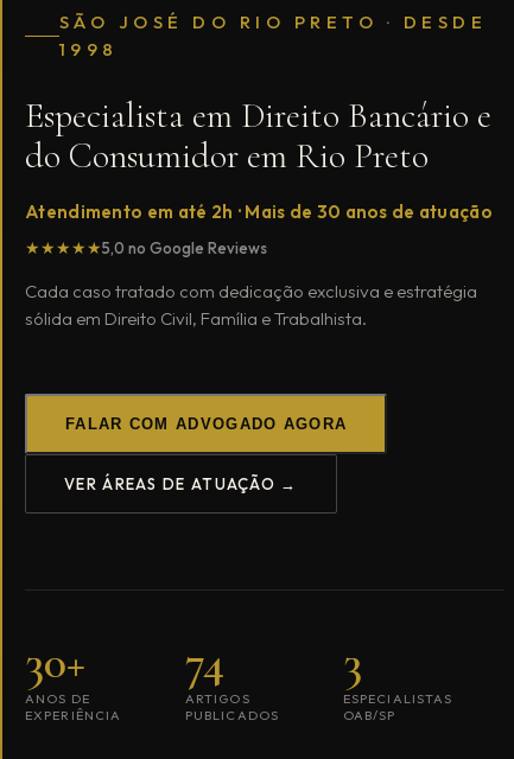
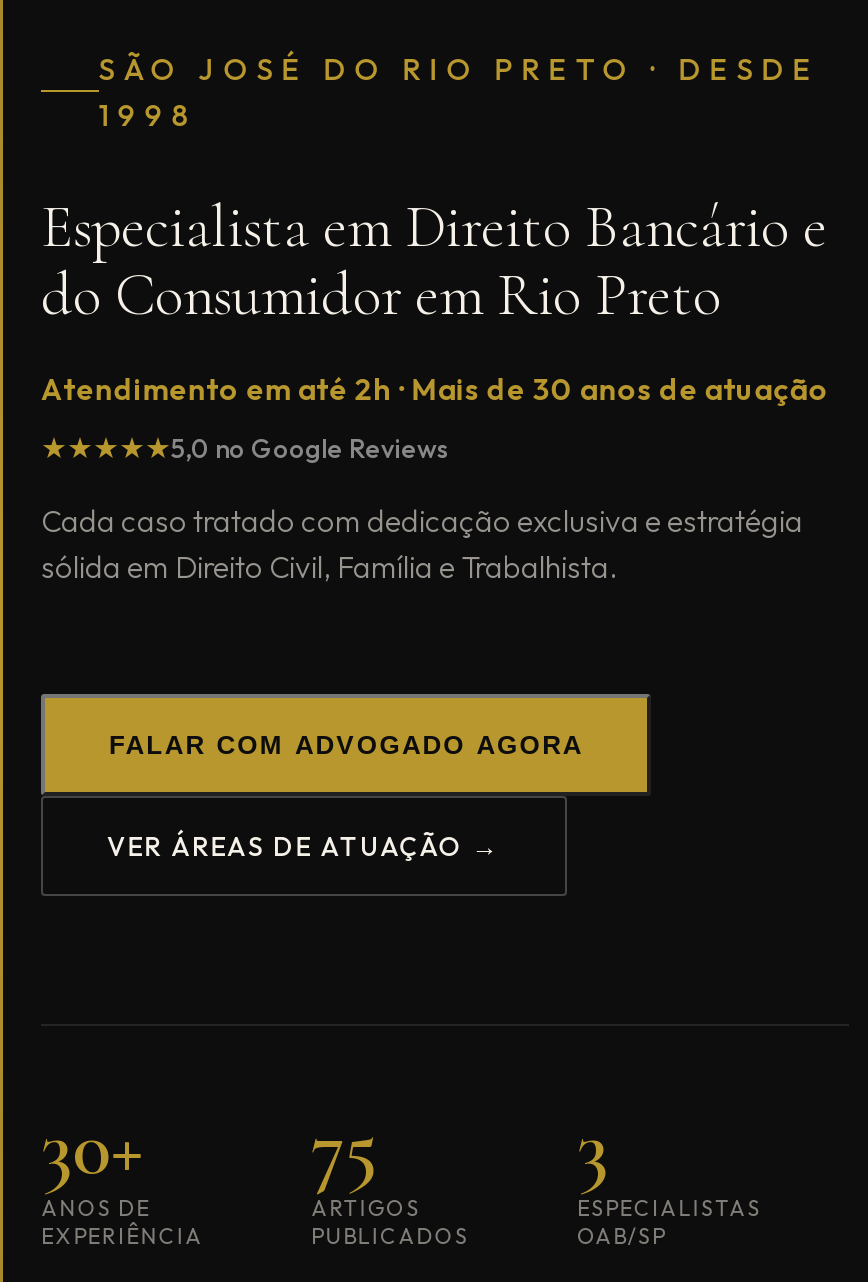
[25,633,224,690] 30+ 74 -> [41,1099,379,1195] 30+ 75

